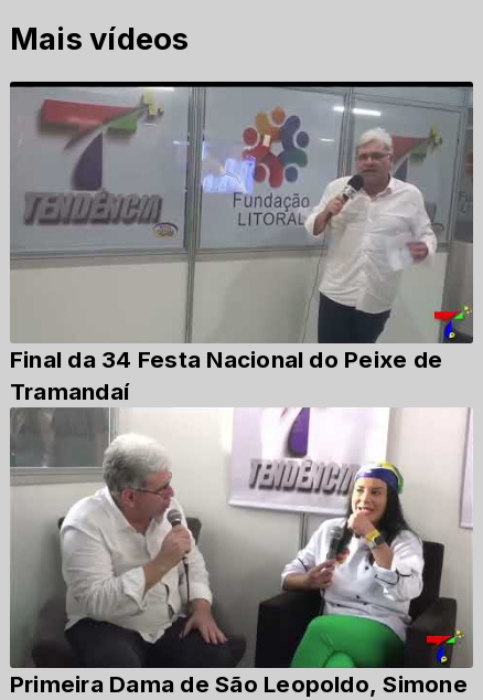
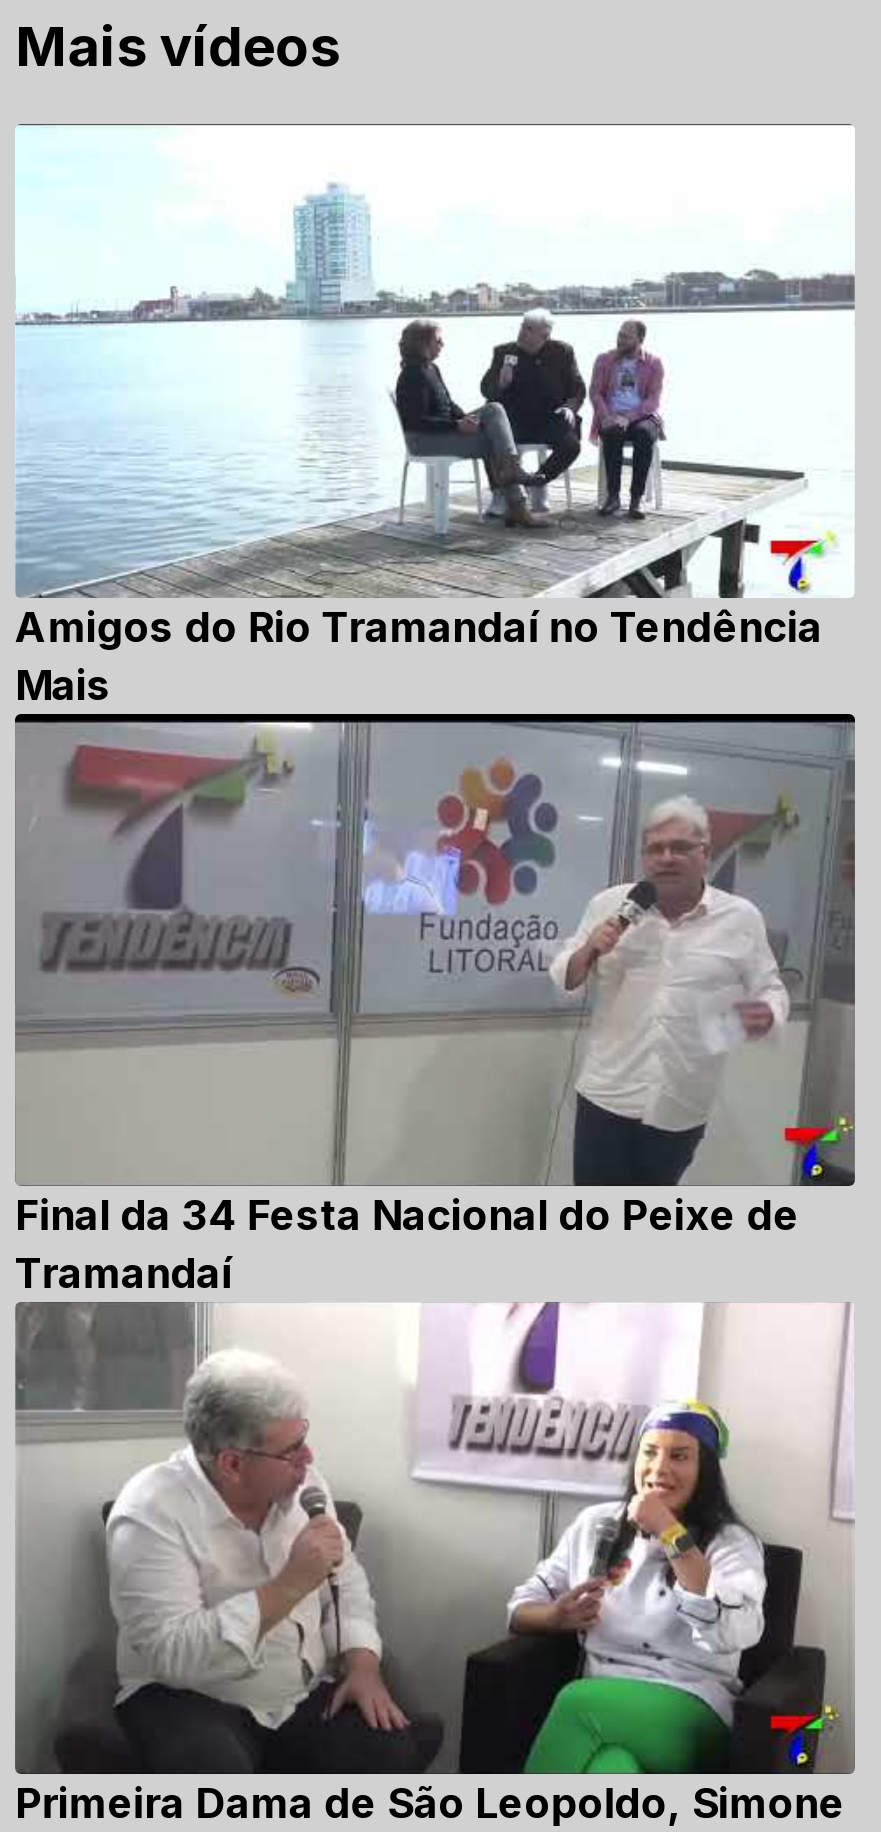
none -> [15,124,855,709] [image] | Amigos do Rio Tramandaí no Tendência | Mais

